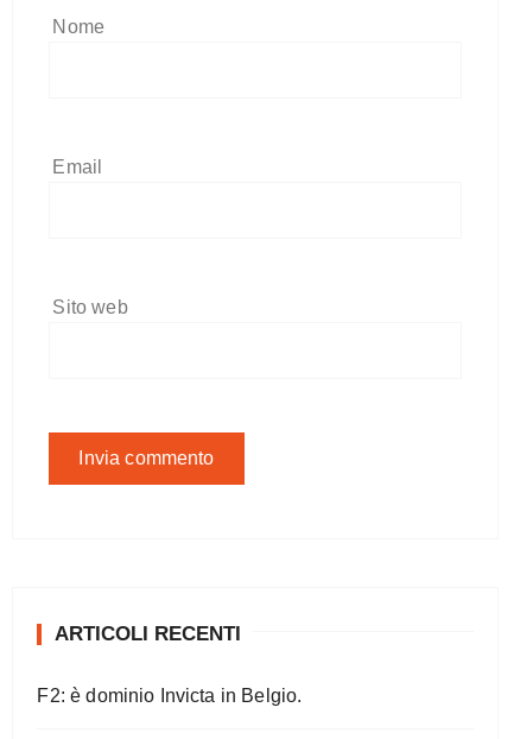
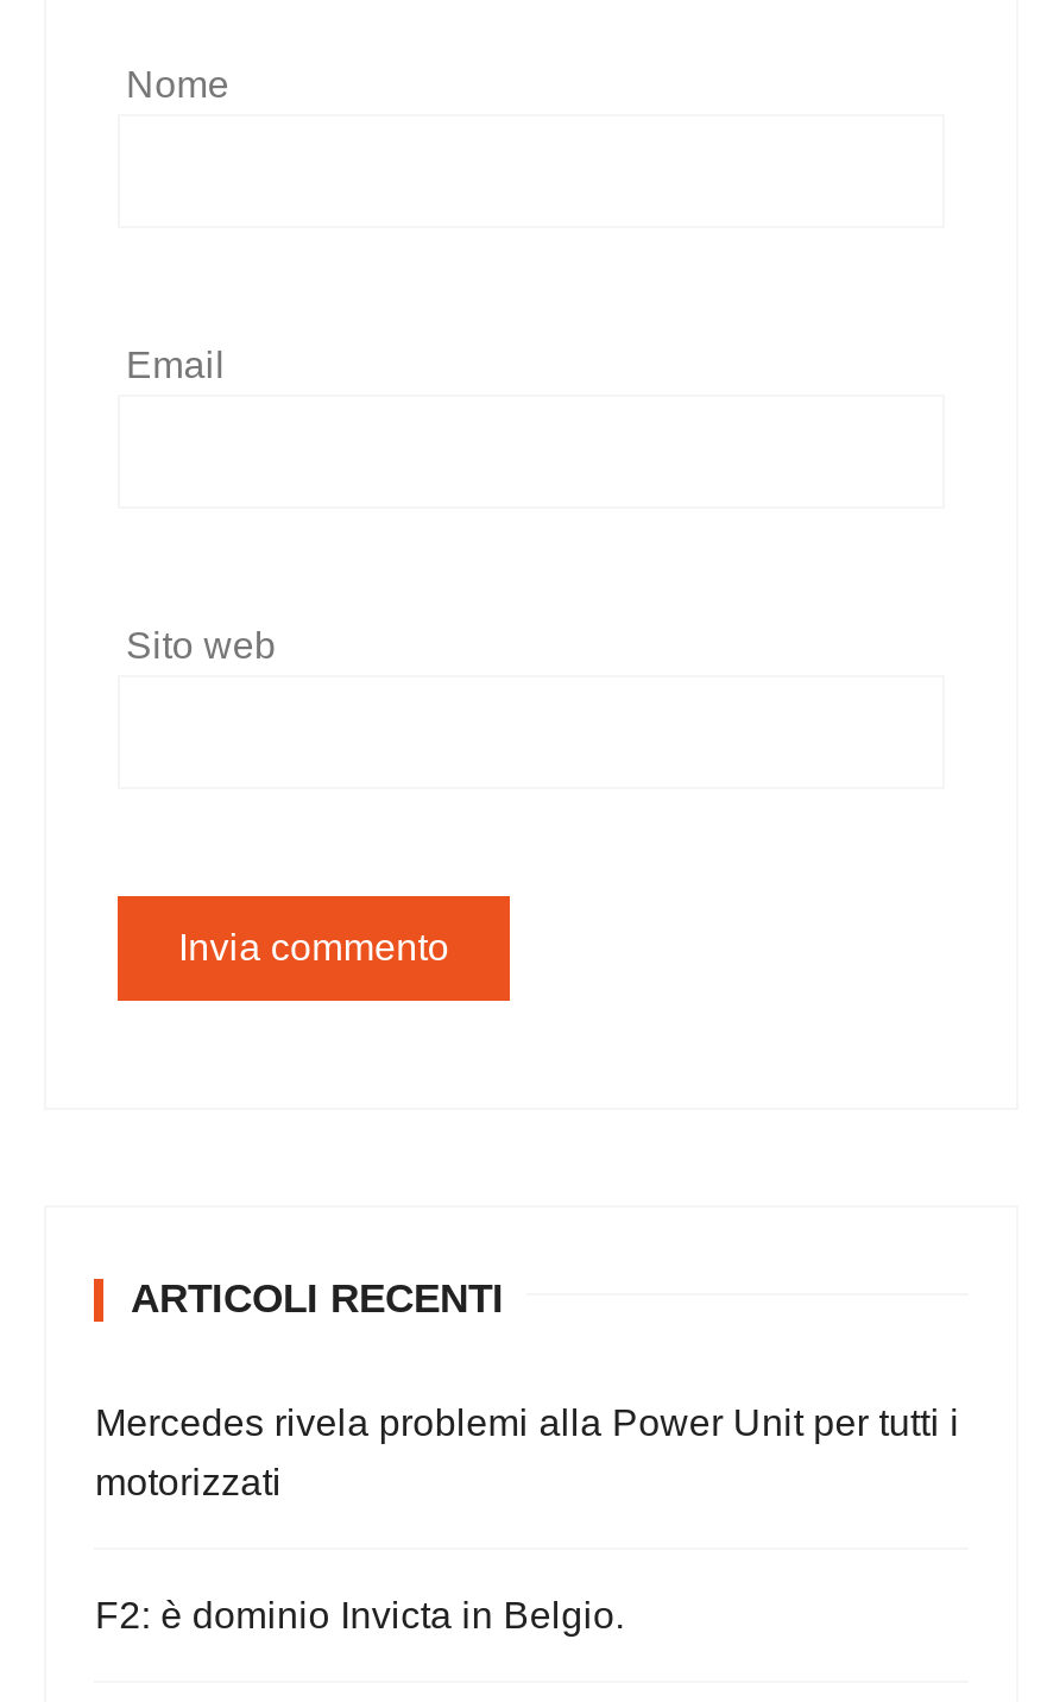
none -> [95,1402,960,1502] Mercedes rivela problemi alla Power Unit per tutti i | motorizzati

